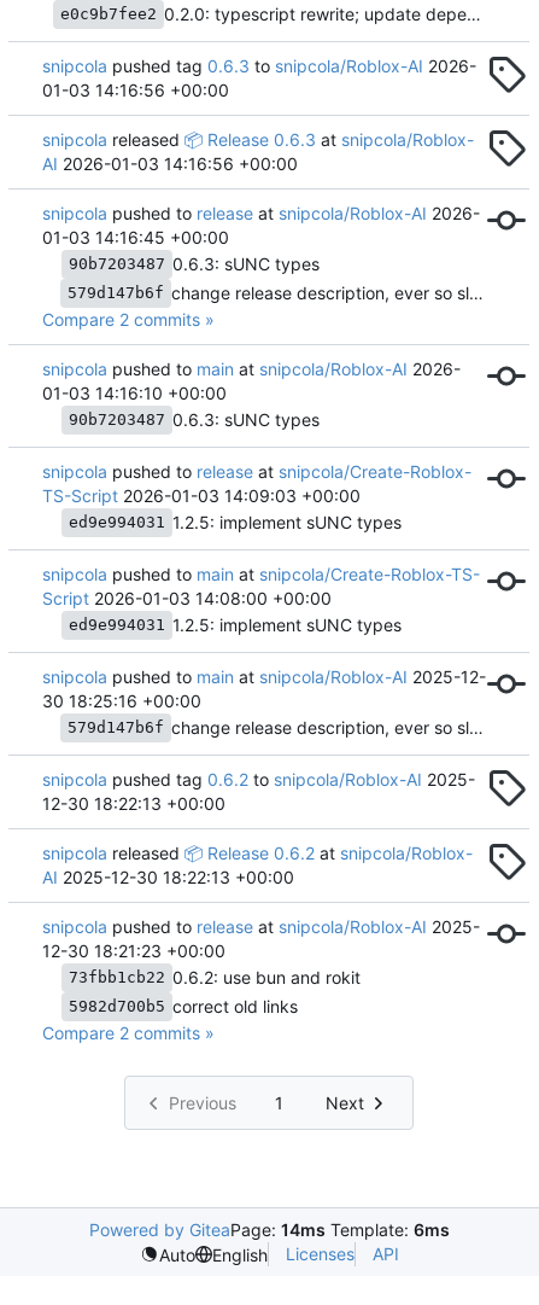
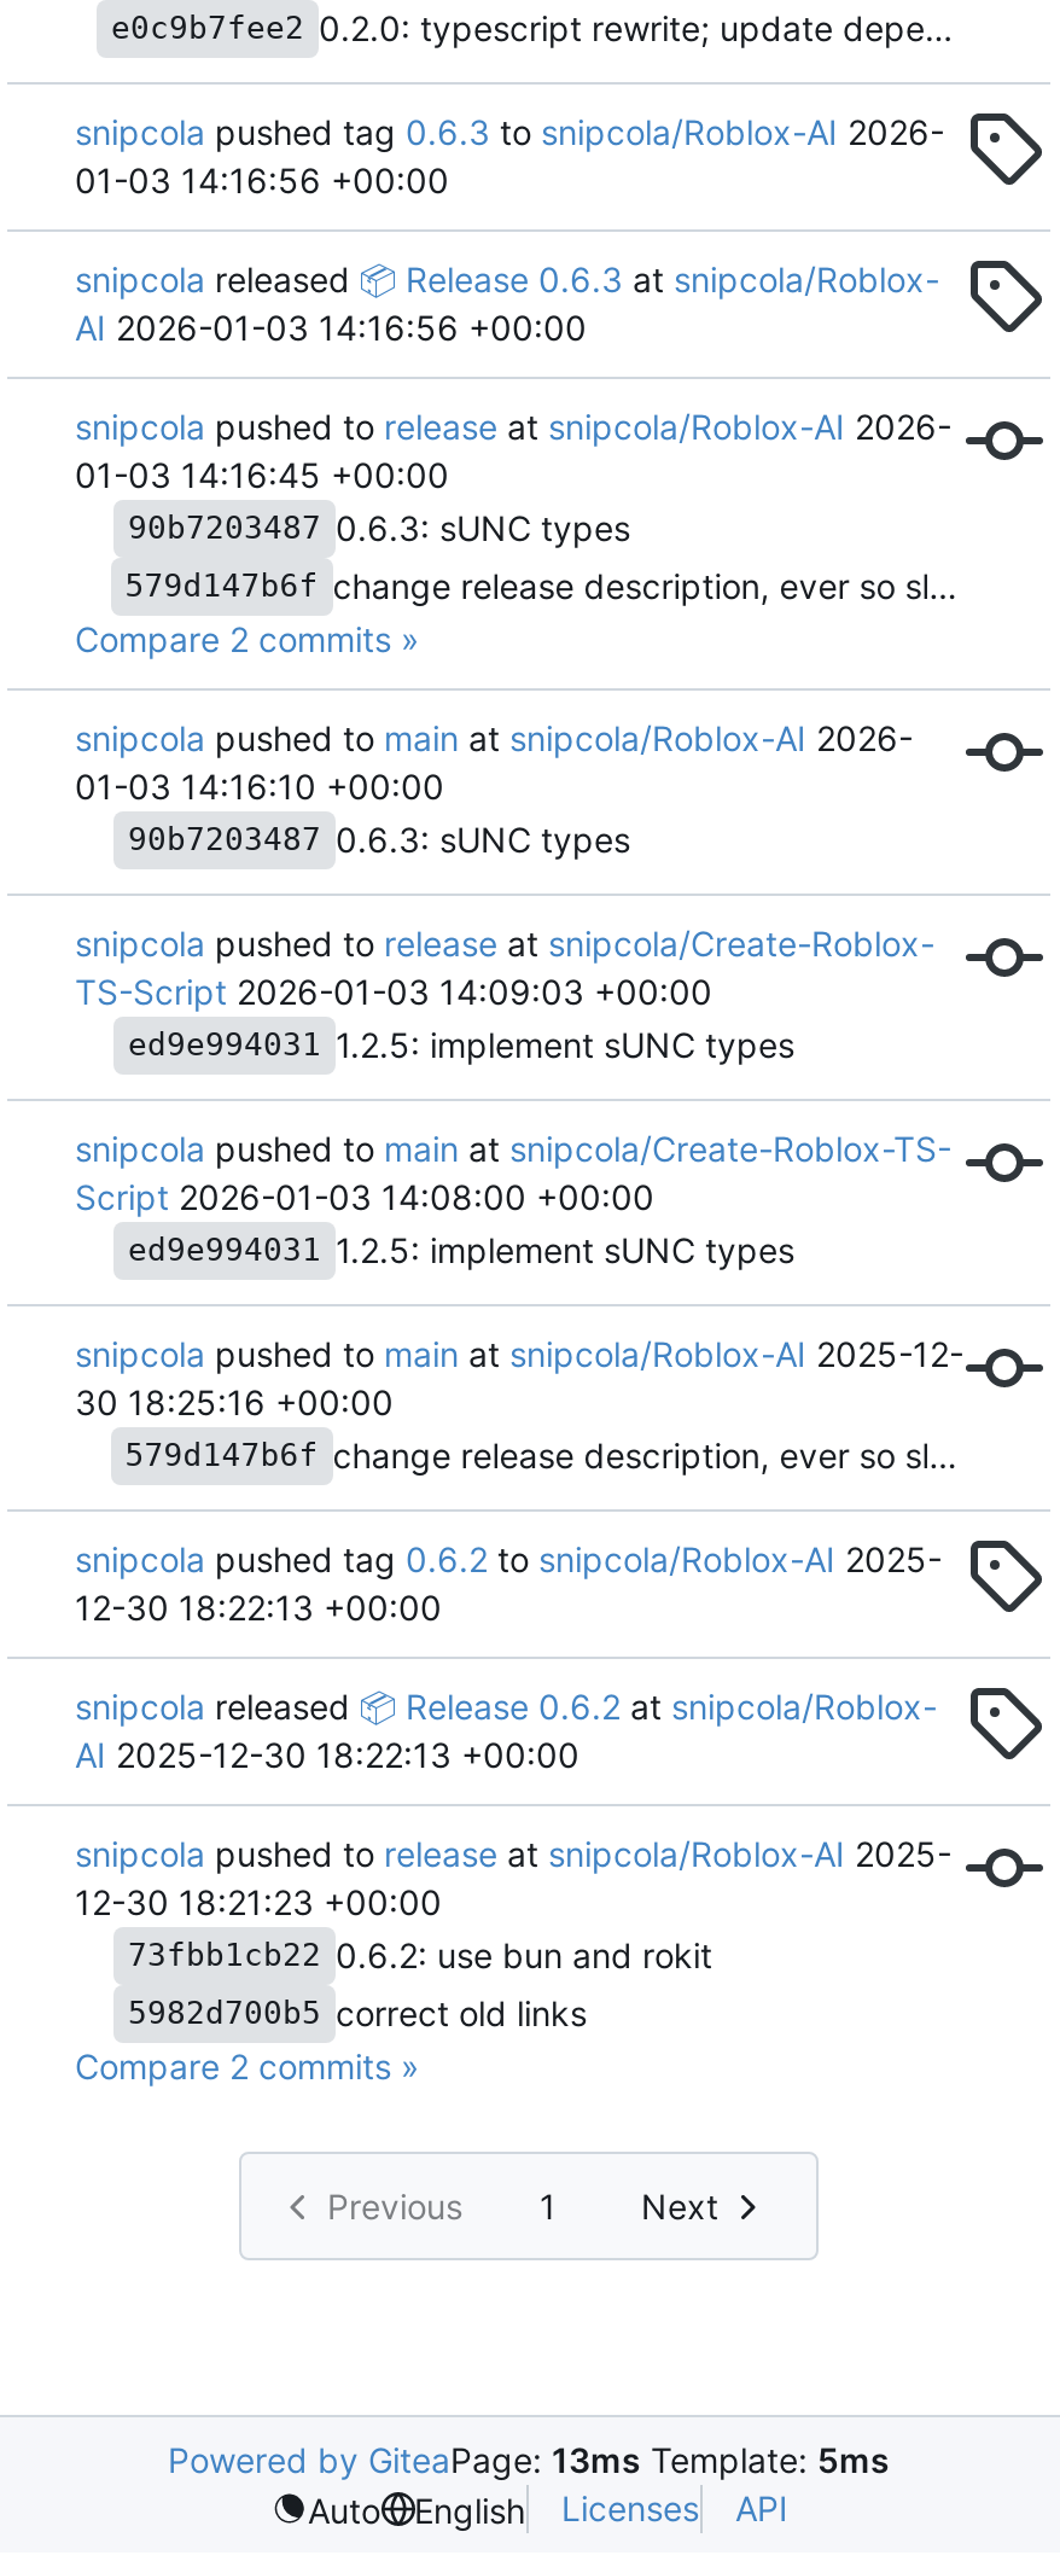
[89,1220,449,1240] Powered by GiteaPage: 14ms Template: 6ms -> [168,2440,890,2481] Powered by GiteaPage: 13ms Template: 5ms

